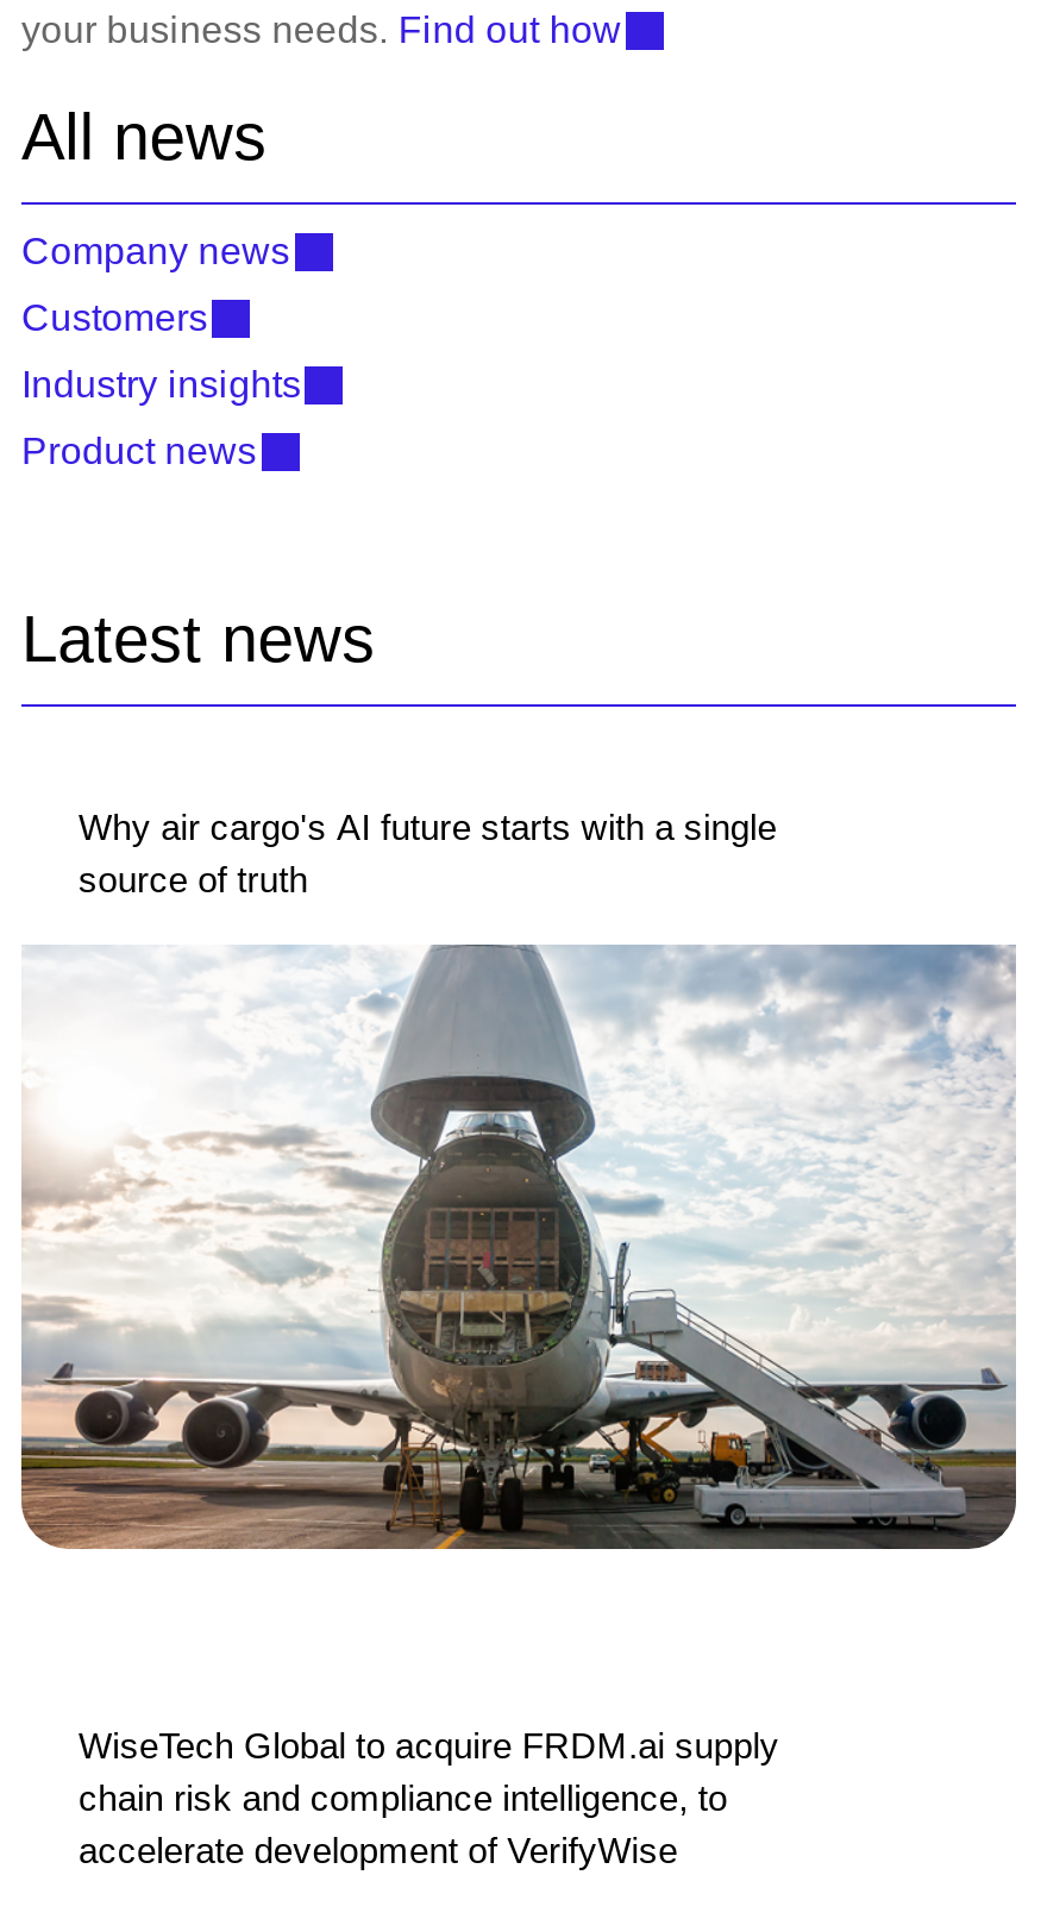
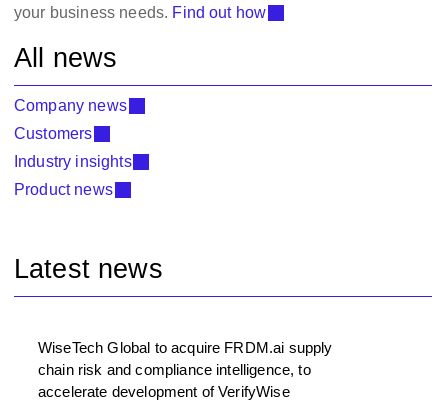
[79,807,777,900] Why air cargo's AI future starts with a single | source of truth -> none
[19,942,1018,1551] [image] -> none

